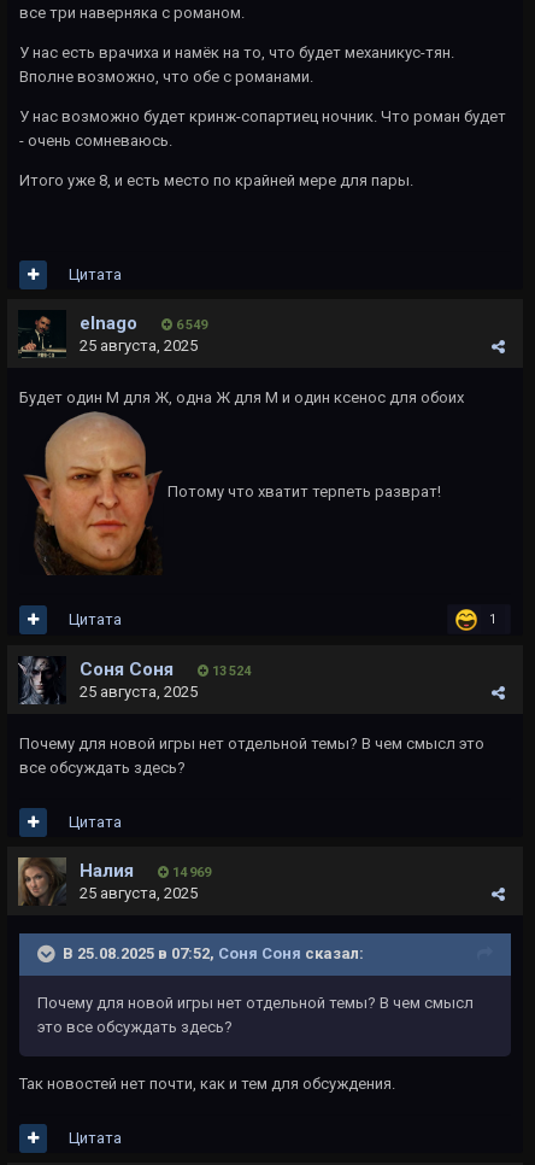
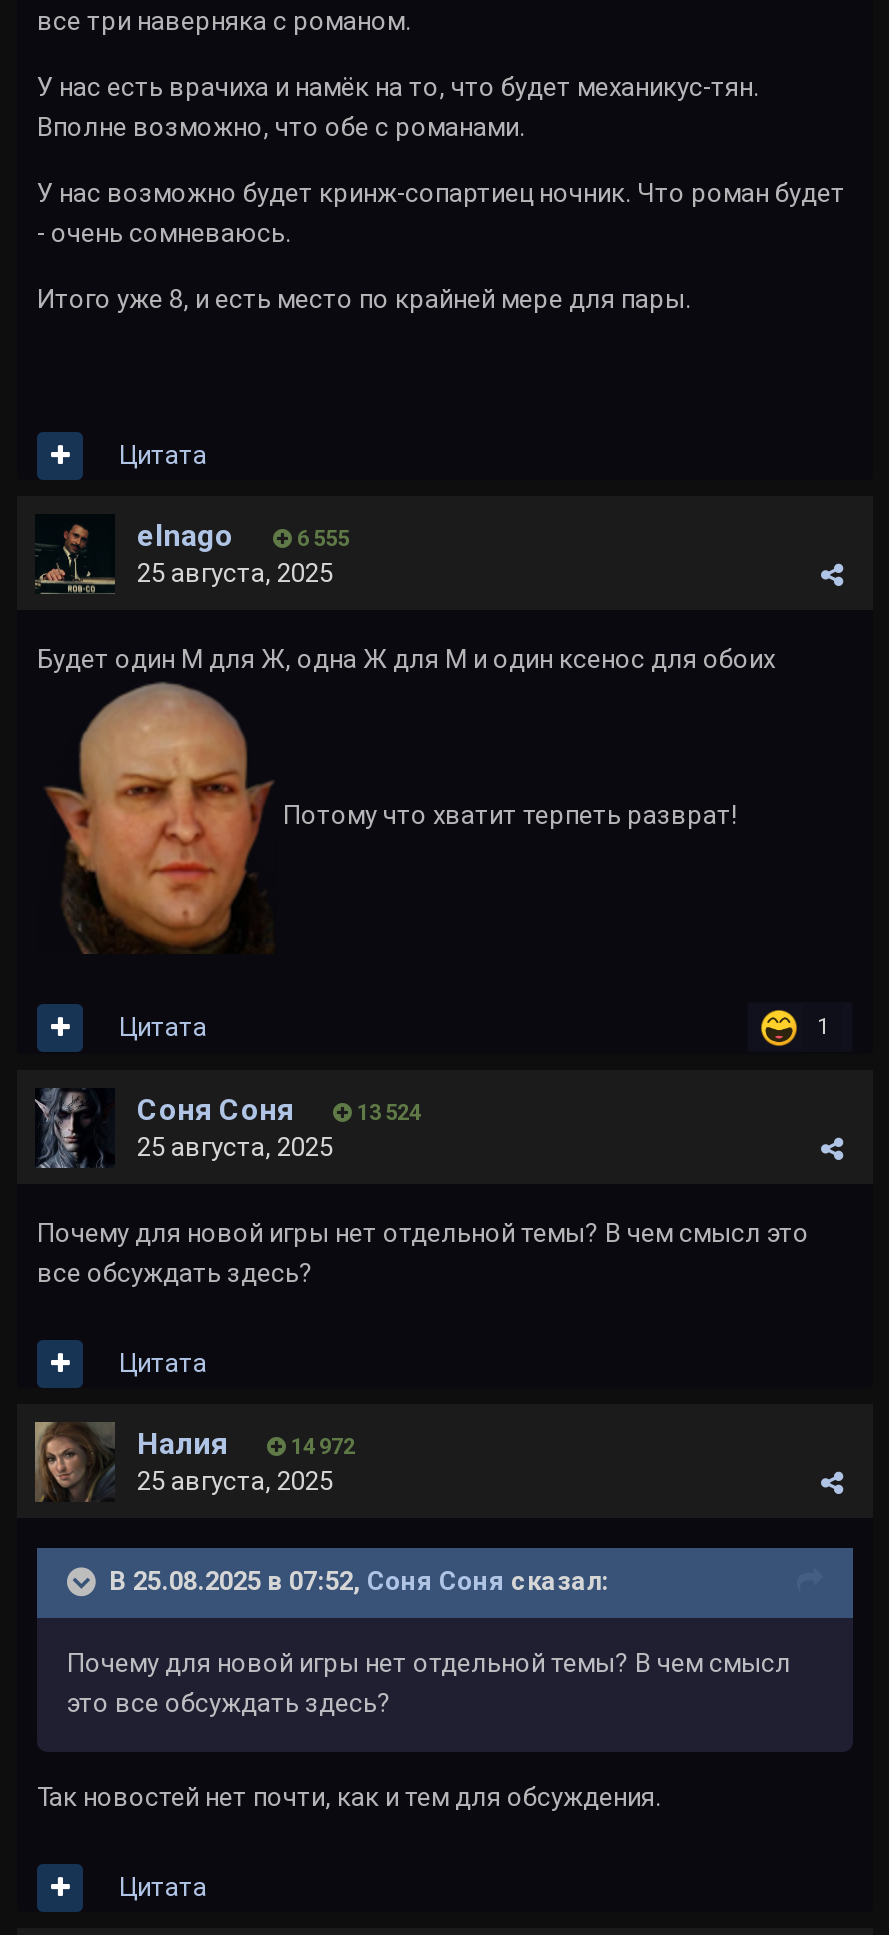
[172,317,207,333] 6 549 -> [291,526,349,552] 6 555
[169,865,211,880] 14 969 -> [285,1434,355,1460] 14 972

